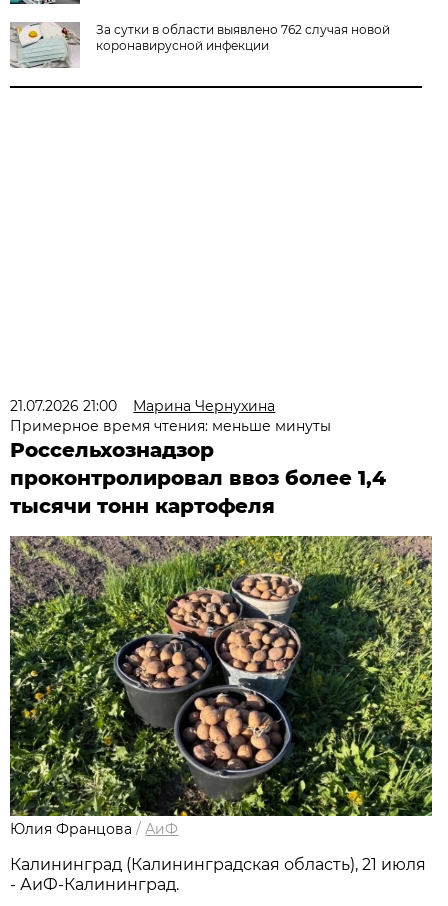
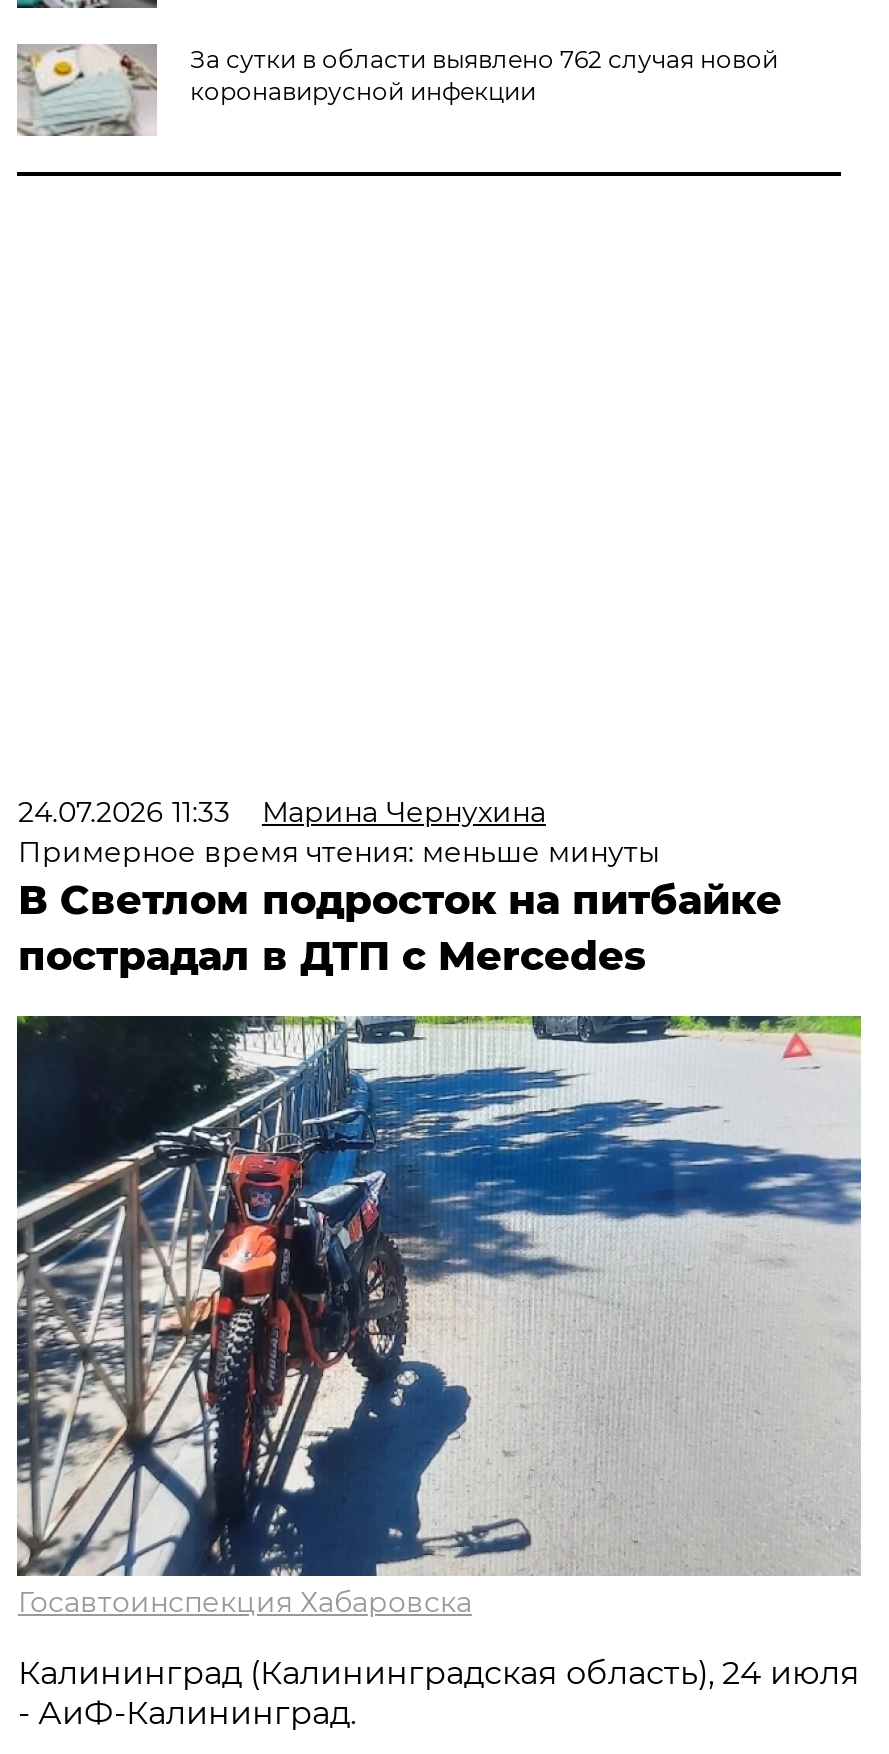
[10,397,275,415] 21.07.2026 21:00 Марина Чернухина -> [18,794,546,830] 24.07.2026 11:33 Марина Чернухина
[10,438,386,518] Россельхознадзор | проконтролировал ввоз более 1,4 | тысячи тонн картофеля -> [18,876,782,980] В Светлом подросток на питбайке | пострадал в ДТП с Mercedes
[9,535,433,838] [image] | Юлия Францова / АиФ -> [15,1014,863,1620] [image] | Госавтоинспекция Хабаровска
[10,855,426,874] Калининград (Калининградская область), 21 июля -> [18,1654,860,1692] Калининград (Калининградская область), 24 июля

